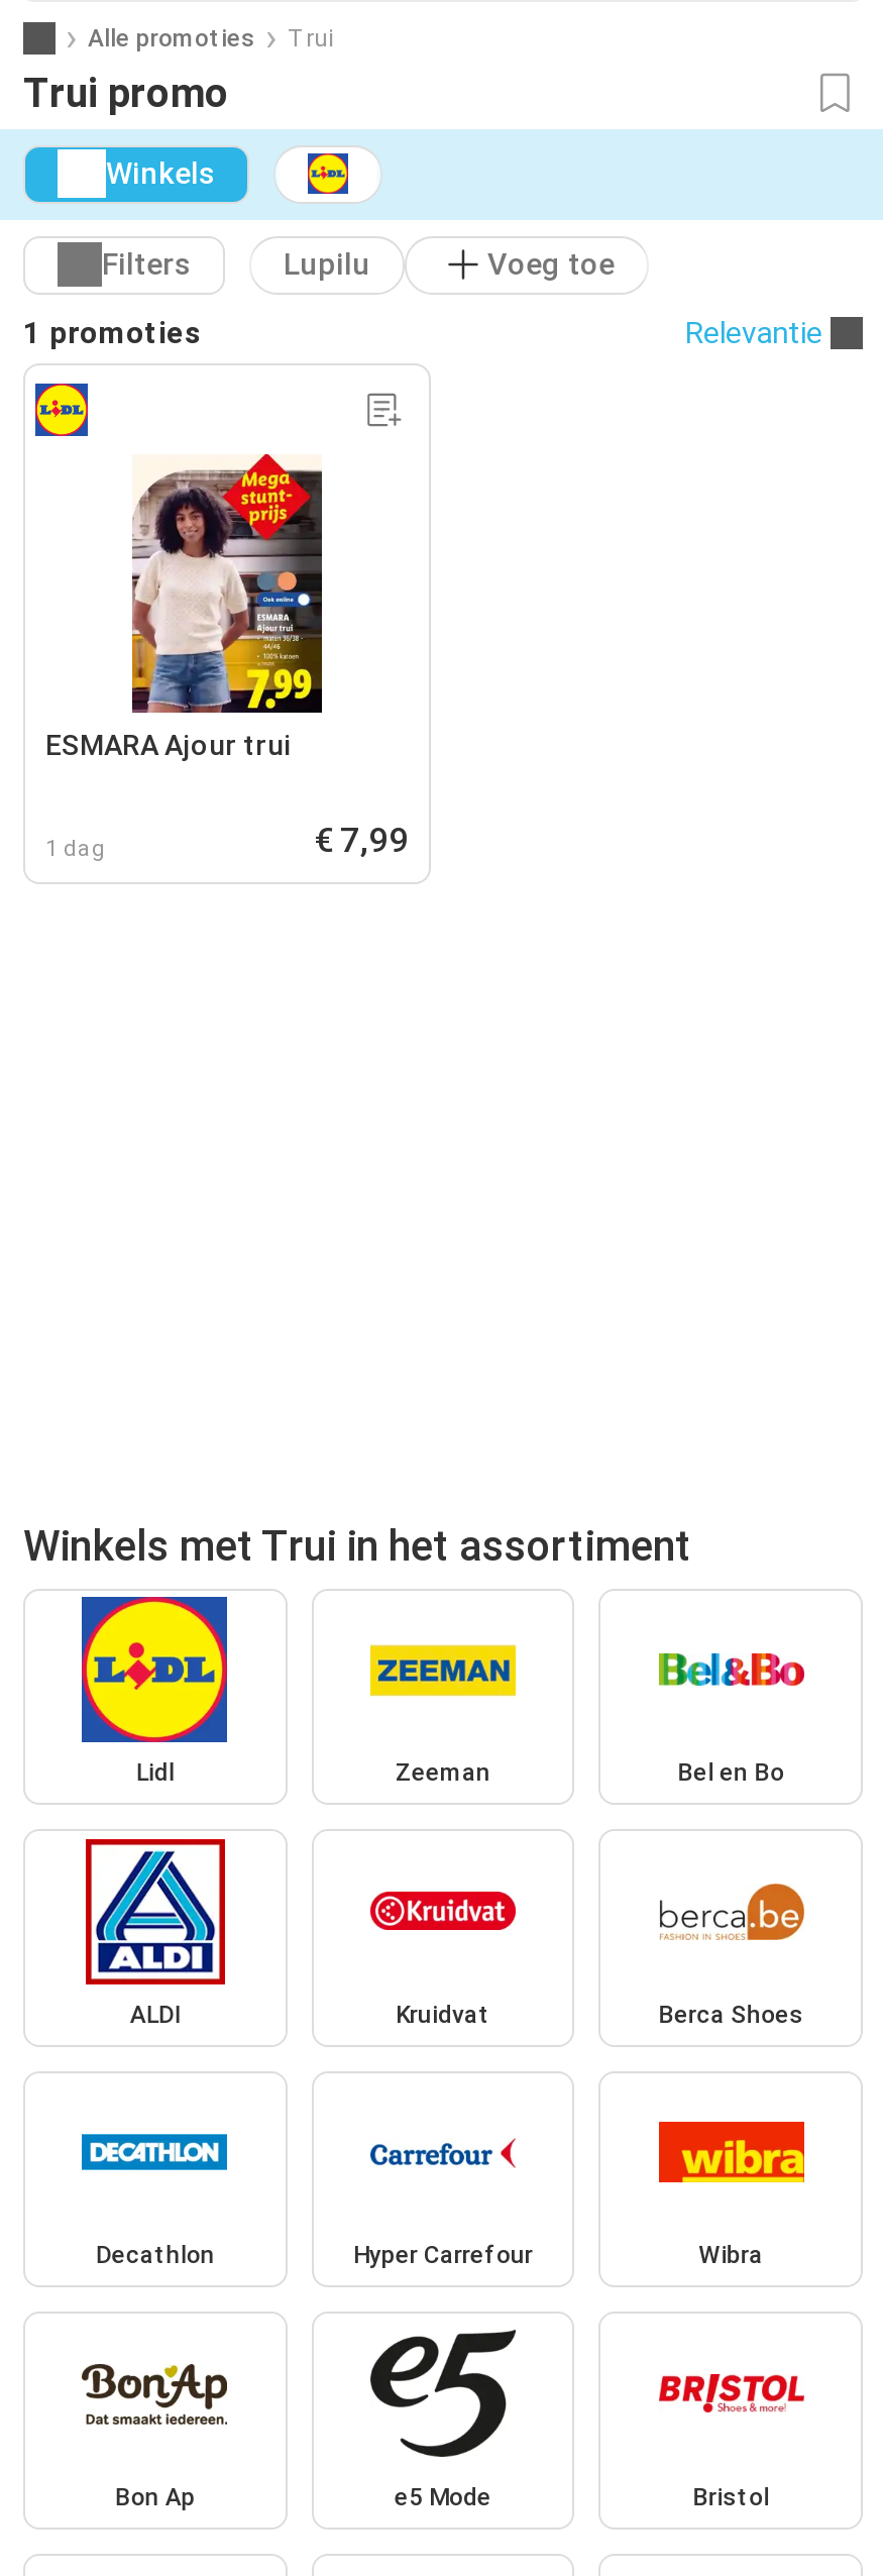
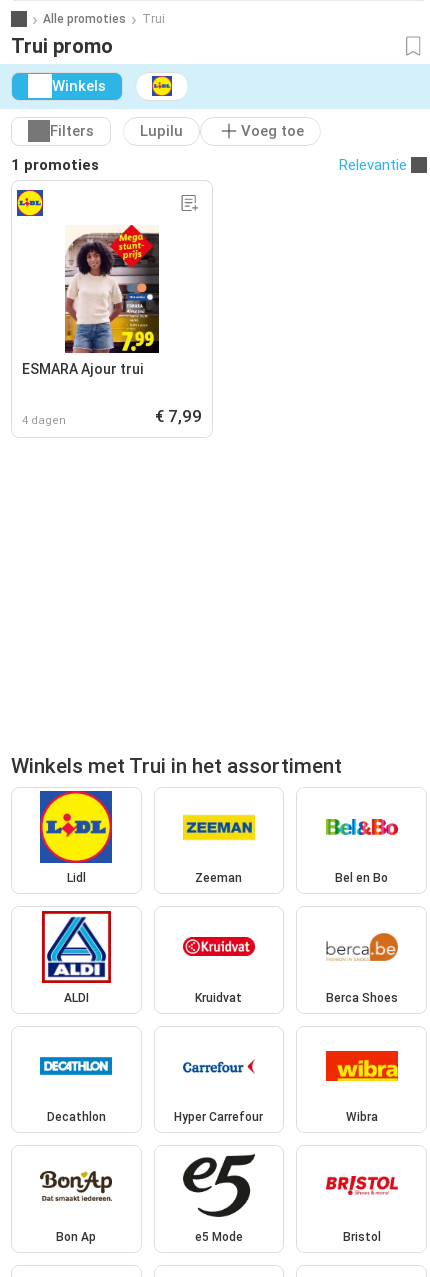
[45,835,106,861] 1 dag -> [22,414,66,427] 4 dagen

